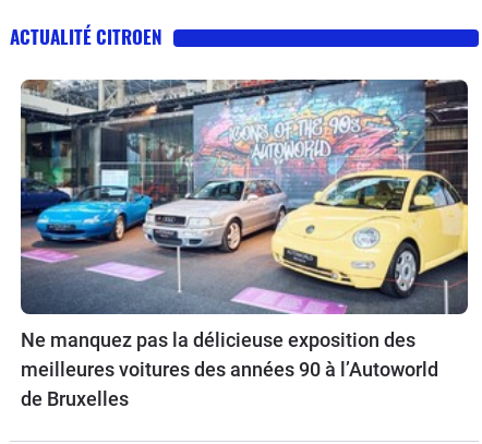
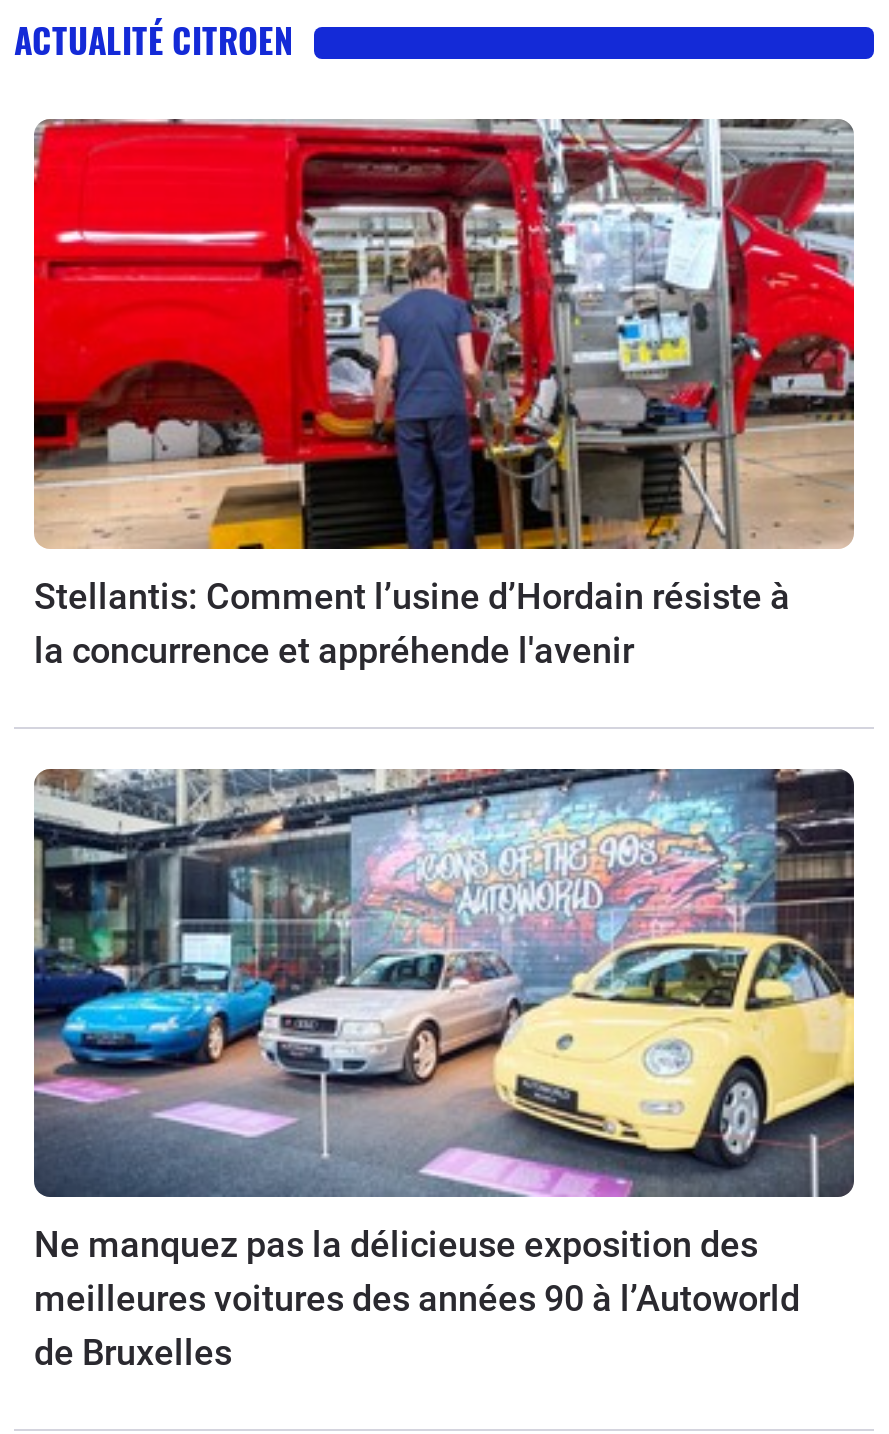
none -> [32,117,856,670] [image] | Stellantis: Comment l’usine d’Hordain résiste à | la concurrence et appréhende l'avenir

